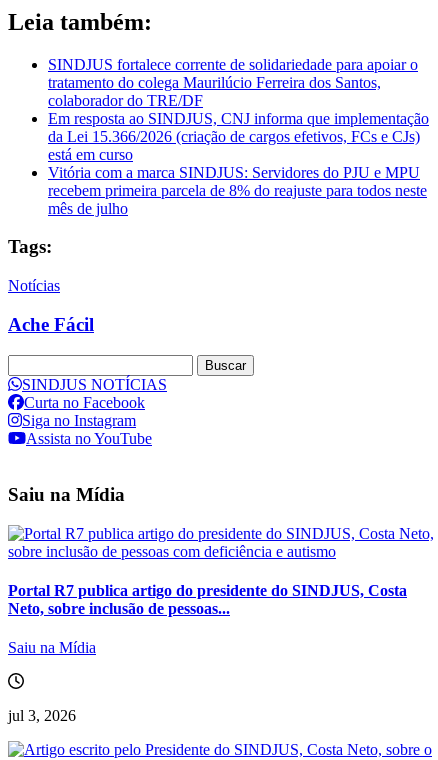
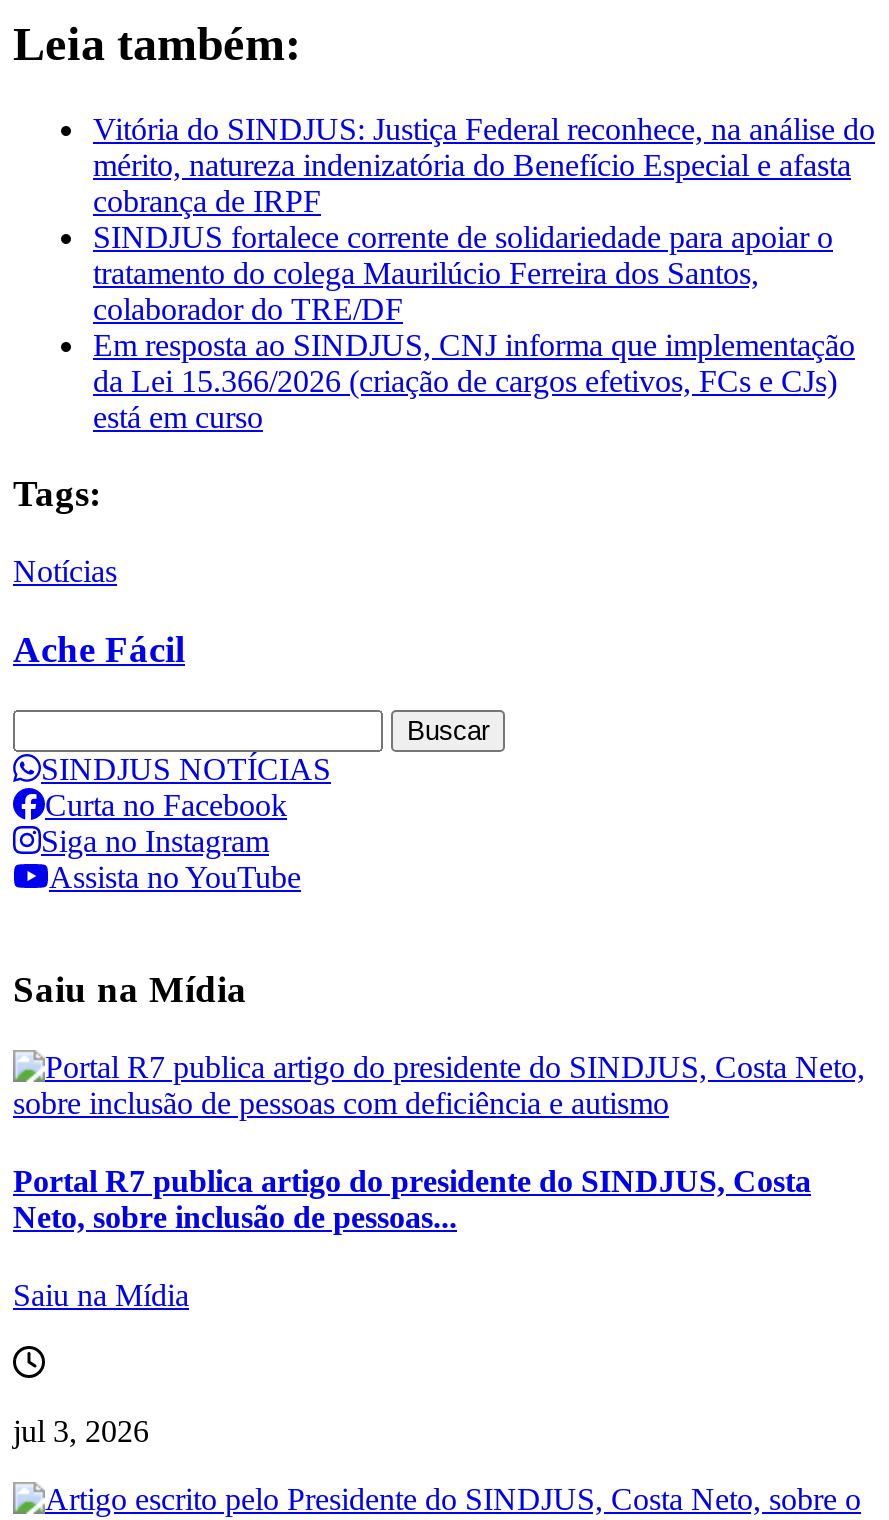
none -> [93,111,875,217] Vitória do SINDJUS: Justiça Federal reconhece, na análise do | mérito, natureza indenizatória do Benefício Especial e afasta | cobrança de IRPF
moved [48,56,429,163] -> [93,219,855,433]: SINDJUS fortalece corrente de solidariedade para apoiar o | tratamento do colega Maurilúcio Ferreira dos Santos, | colaborador do TRE/DF | Em resposta ao SINDJUS, CNJ informa que implementação | da Lei 15.366/2026 (criação de cargos efetivos, FCs e CJs) | está em curso
[48,164,427,217] Vitória com a marca SINDJUS: Servidores do PJU e MPU | recebem primeira parcela de 8% do reajuste para todos neste | mês de julho -> none

